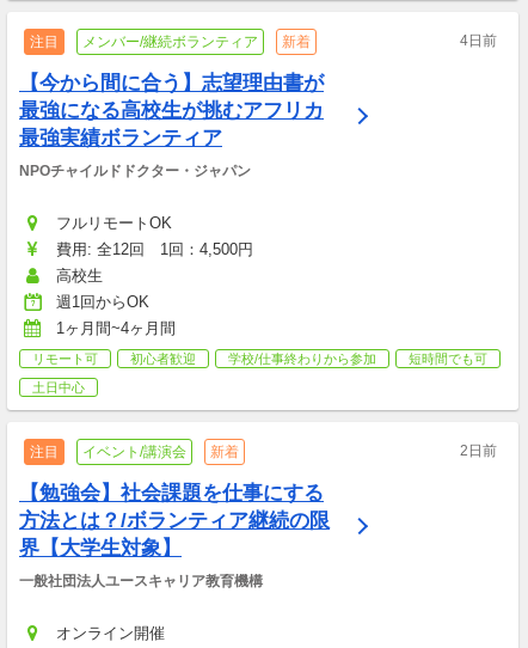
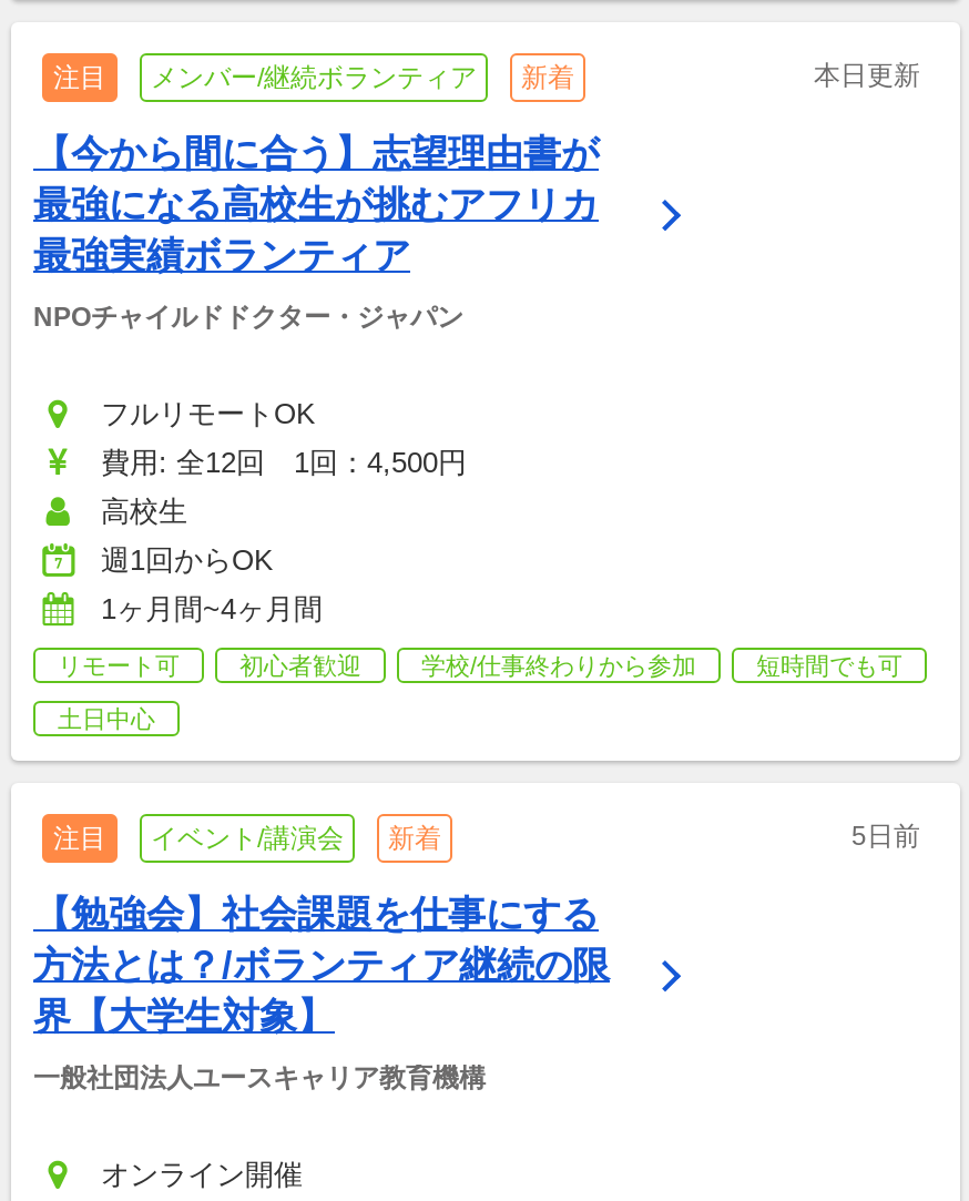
[460,32,497,48] 4日前 -> [814,59,920,90] 本日更新
[460,442,497,459] 2日前 -> [851,820,920,851] 5日前

